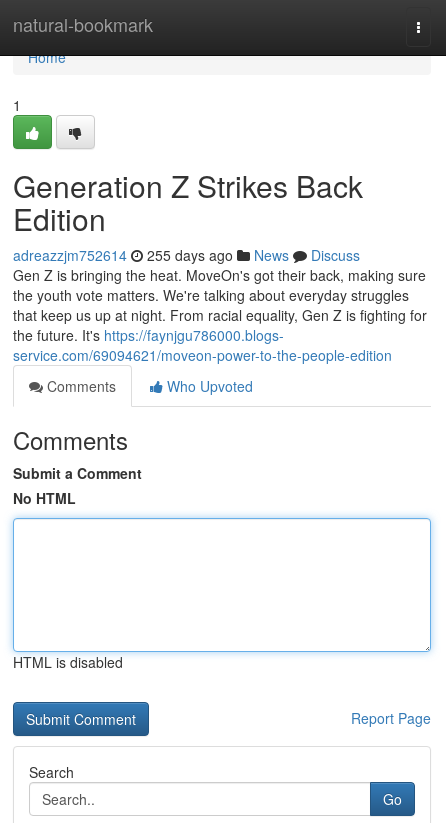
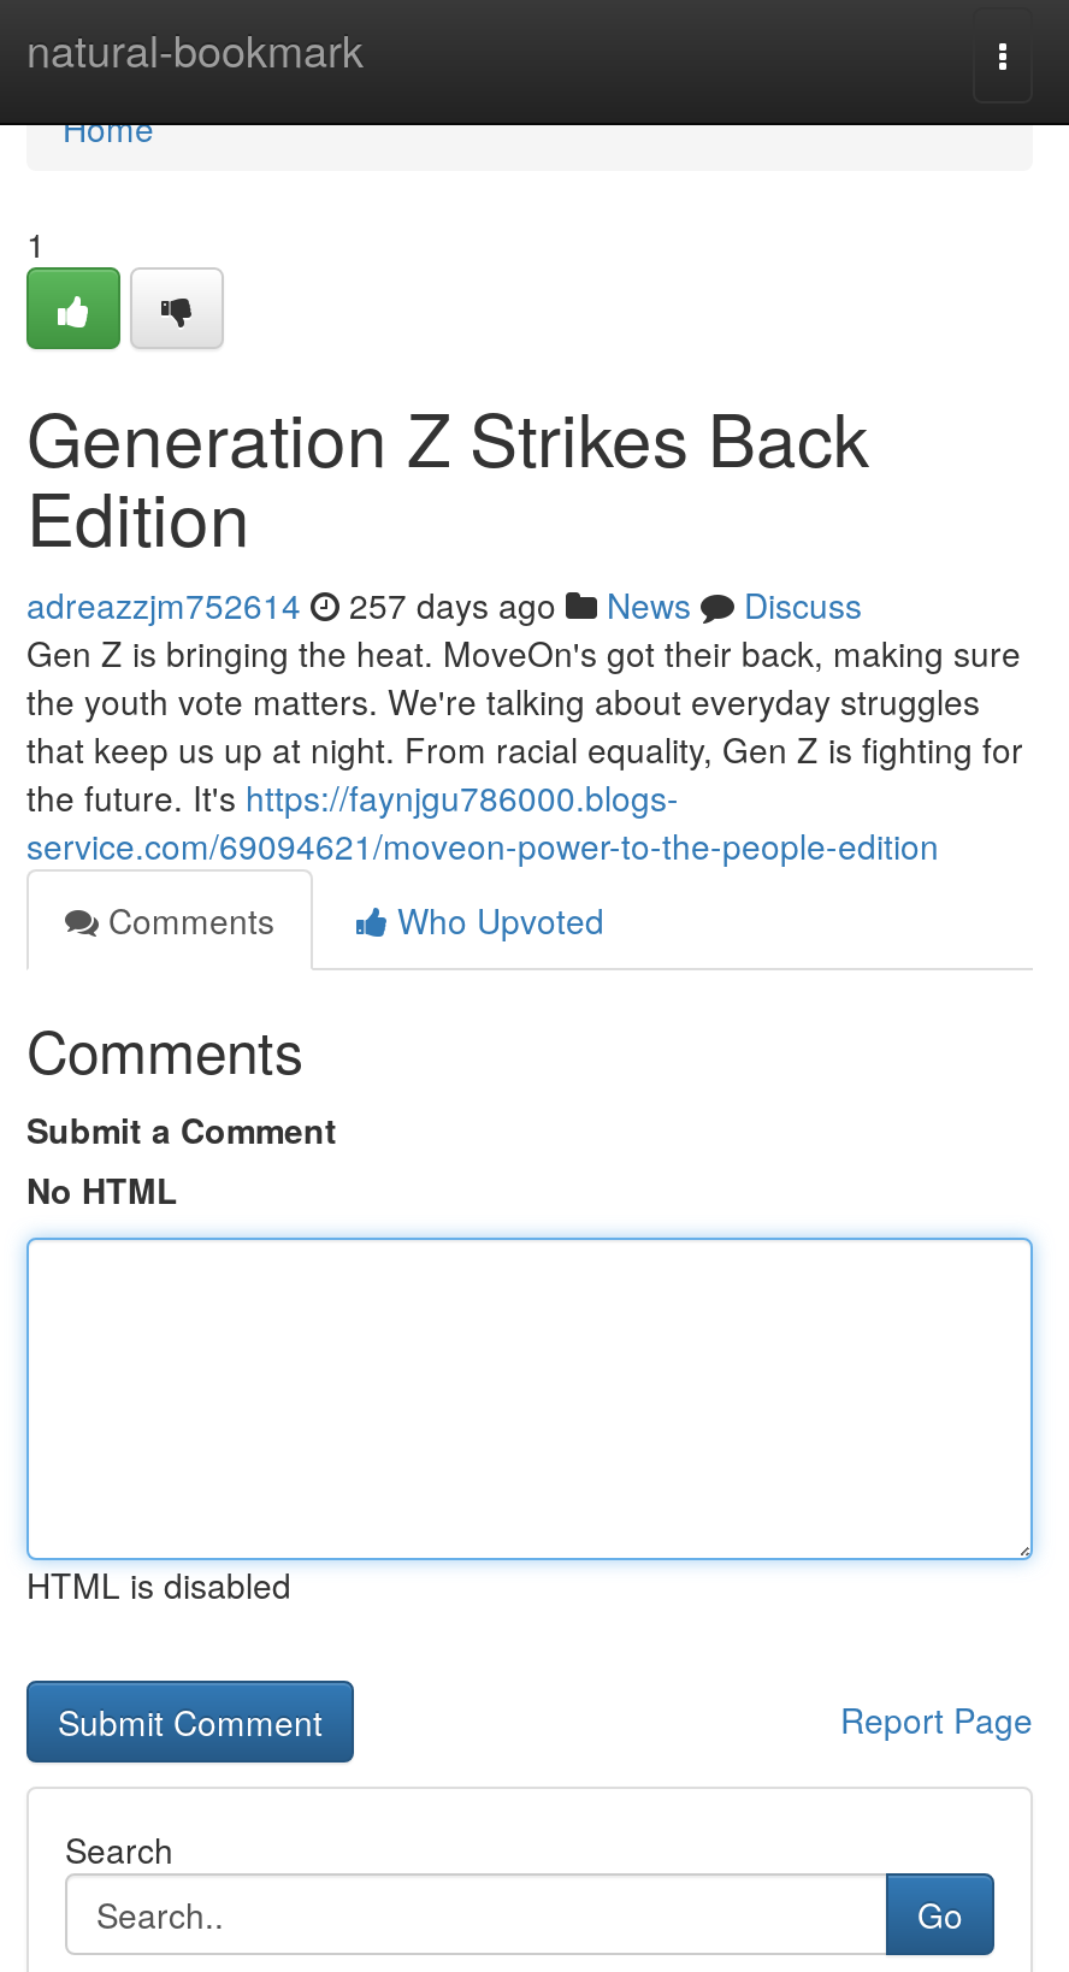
[13,245,360,265] adreazzjm752614 255 days ago News Discuss -> [26,580,862,628] adreazzjm752614 257 days ago News Discuss

